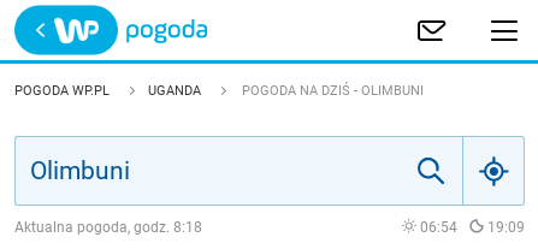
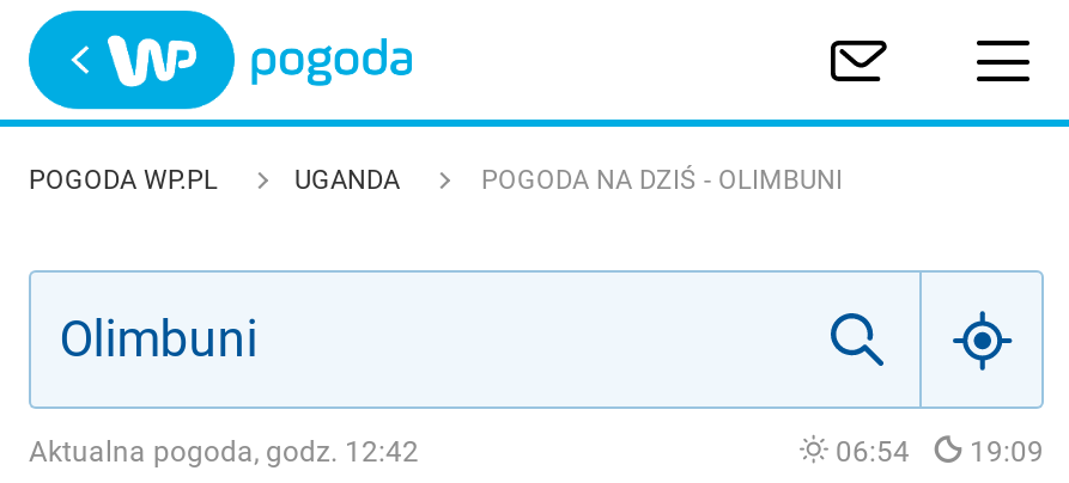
[14,219,202,236] Aktualna pogoda, godz. 8:18 -> [29,435,419,469] Aktualna pogoda, godz. 12:42

